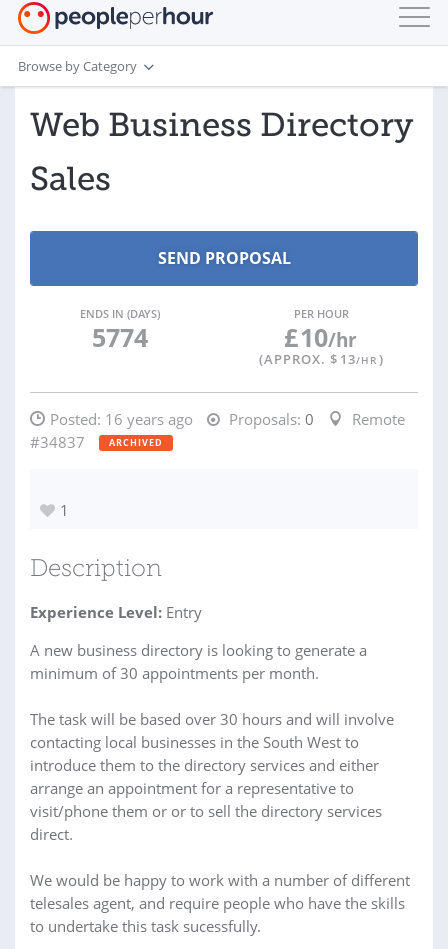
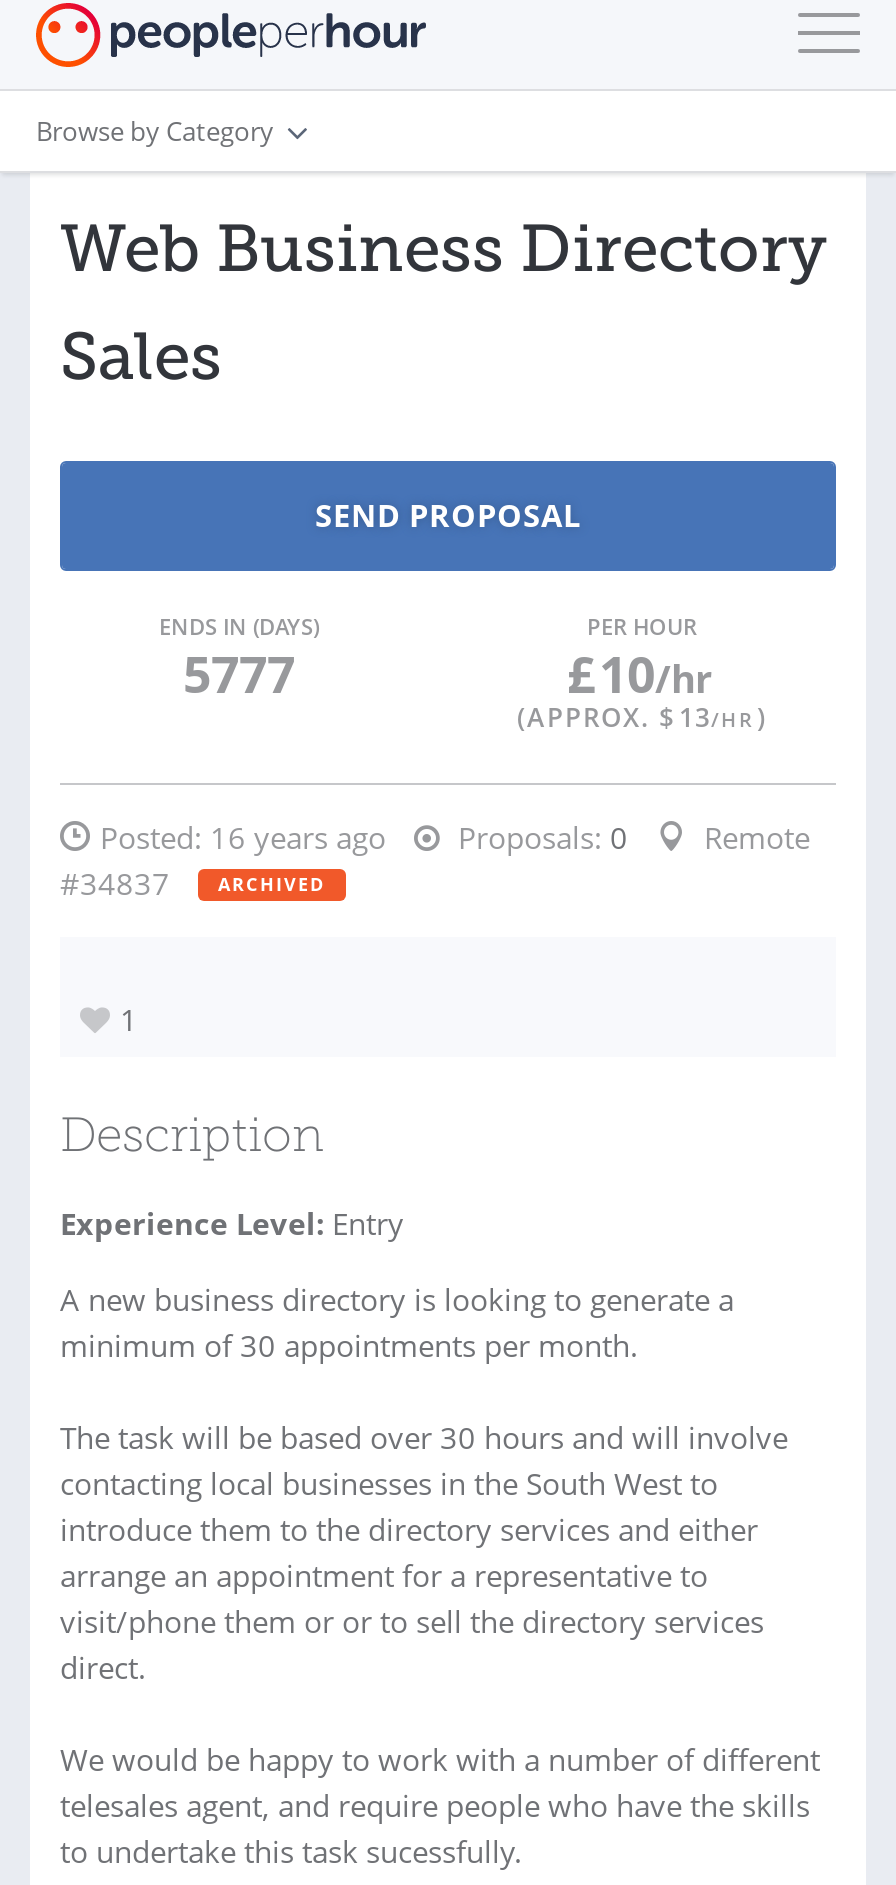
[91,320,147,354] 5774 -> [183,639,295,707] 5777

